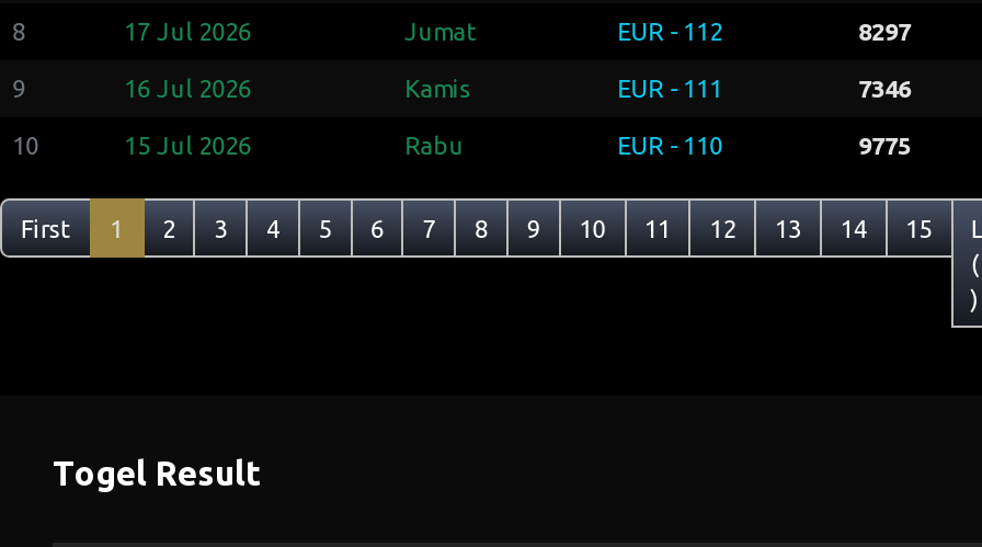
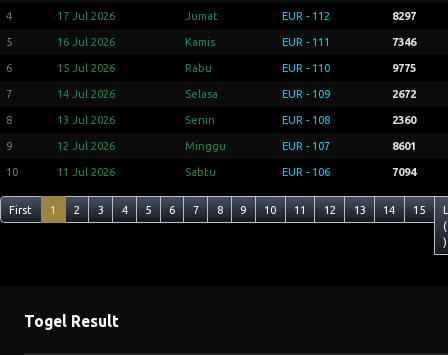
[12,19,25,45] 8 -> [6,10,12,22] 4
[12,76,25,102] 9 -> [6,36,12,48] 5
[12,133,39,159] 10 -> [6,62,12,74] 6
none -> [6,88,416,178] 7 | 14 Jul 2026 | Selasa | EUR - 109 | 2672 | 8 | 13 Jul 2026 | Senin | EUR - 108 | 2360 | 9 | 12 Jul 2026 | Minggu | EUR - 107 | 8601 | 10 | 11 Jul 2026 | Sabtu | EUR - 106 | 7094

